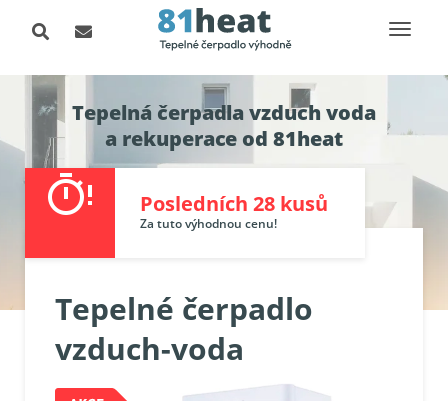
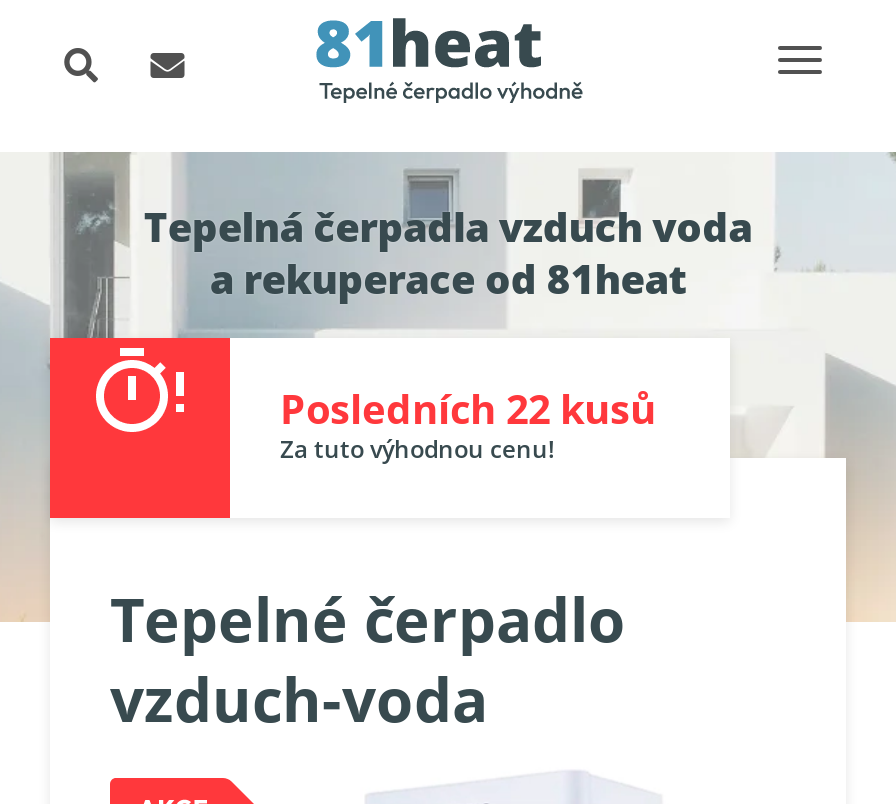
[140,190,328,217] Posledních 28 kusů -> [280,382,656,436] Posledních 22 kusů

